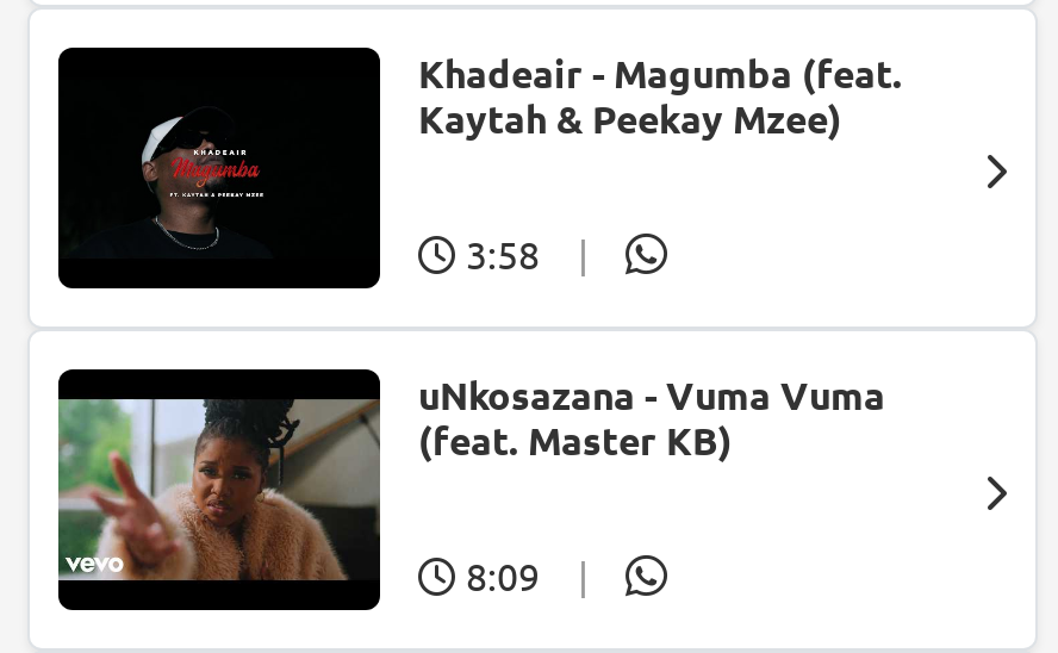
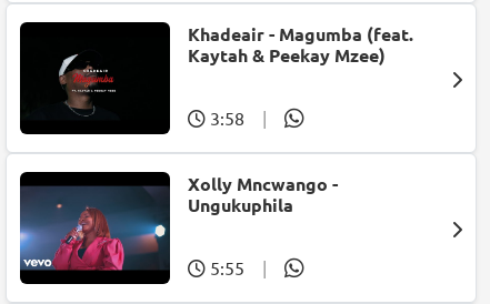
[56,369,885,582] [image] | uNkosazana - Vuma Vuma | (feat. Master KB) -> [19,172,338,271] [image] | Xolly Mncwango - | Ungukuphila
[466,550,540,598] 8:09 -> [210,256,244,278] 5:55

